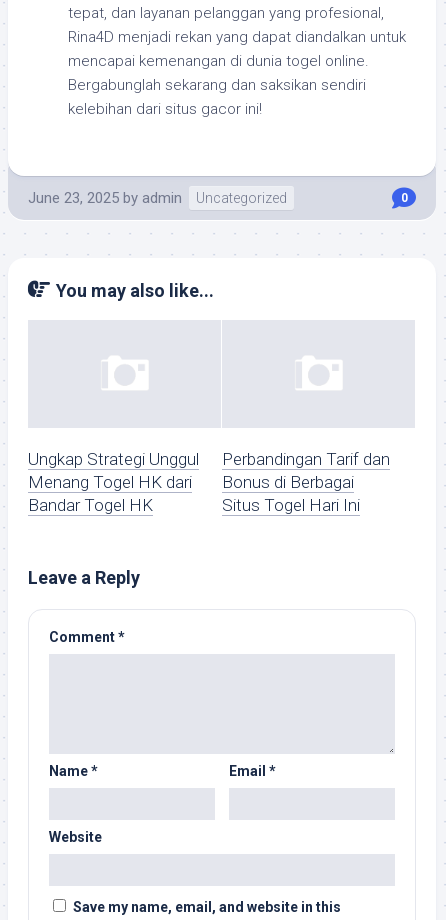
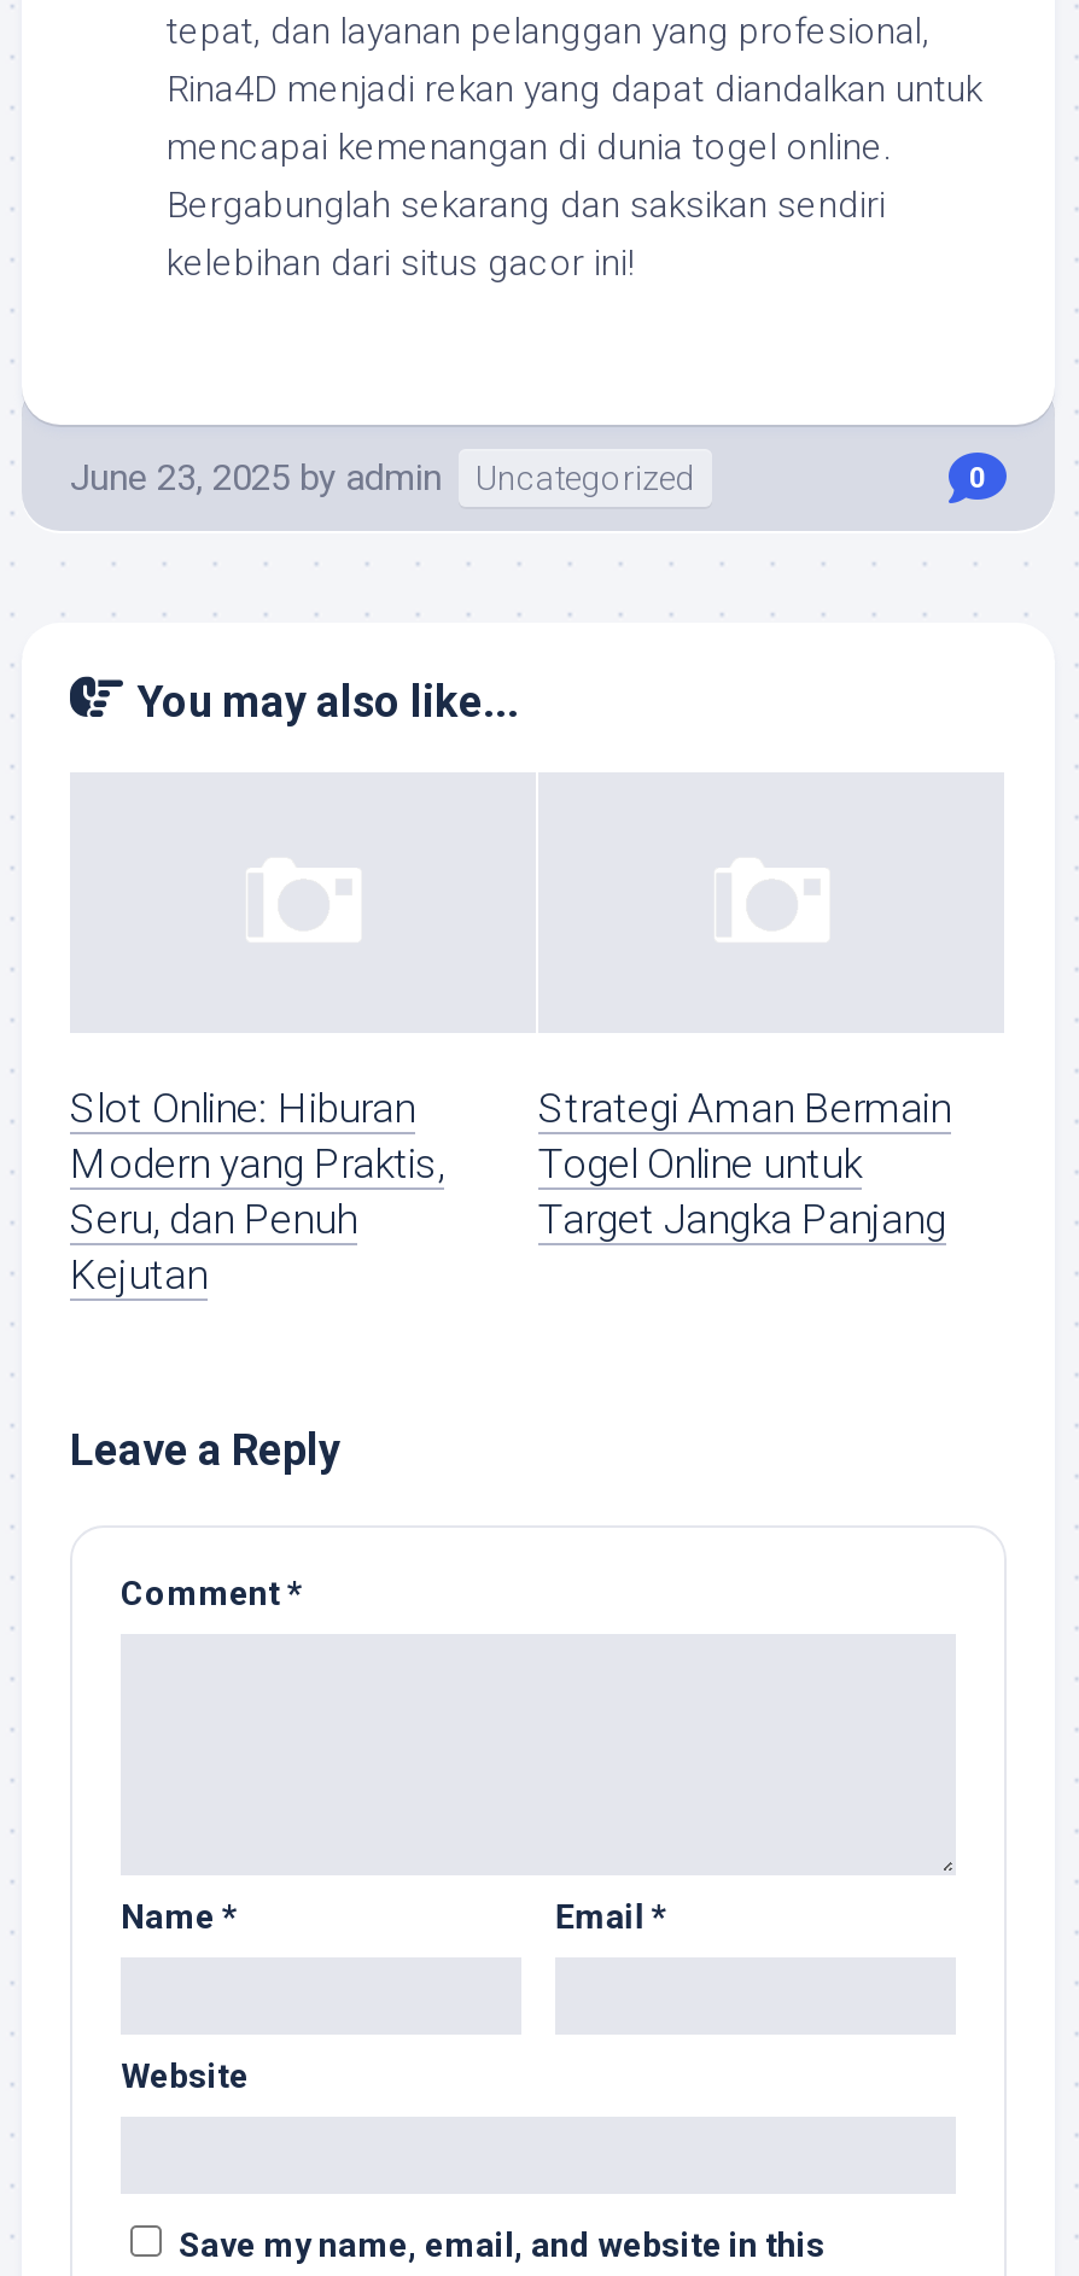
[28,449,199,515] Ungkap Strategi Unggul | Menang Togel HK dari | Bandar Togel HK -> [70,1085,444,1299] Slot Online: Hiburan | Modern yang Praktis, | Seru, dan Penuh | Kejutan
[222,449,390,515] Perbandingan Tarif dan | Bonus di Berbagai | Situs Togel Hari Ini -> [538,1085,951,1244] Strategi Aman Bermain | Togel Online untuk | Target Jangka Panjang

